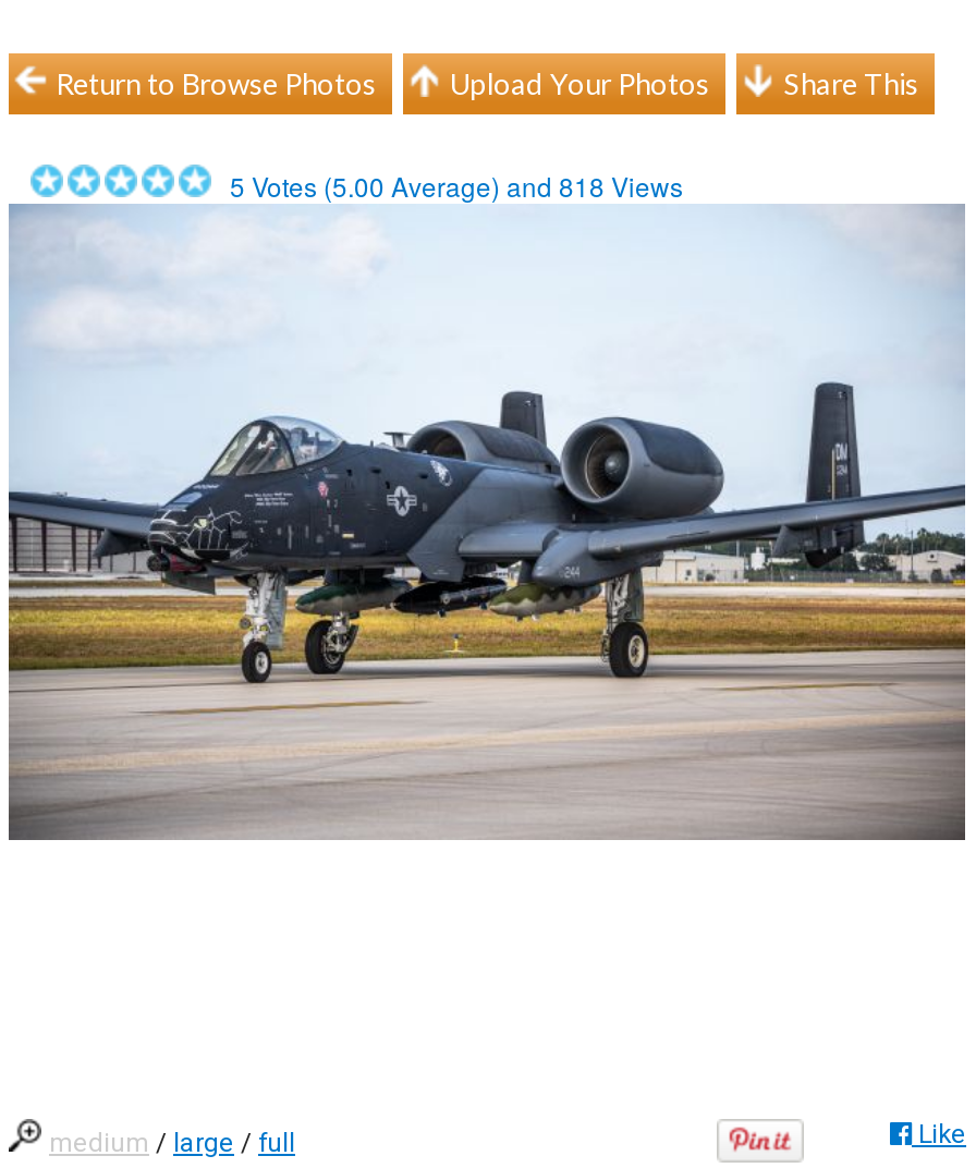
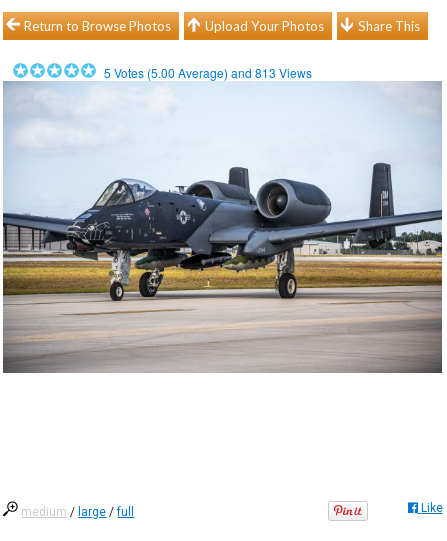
[230,166,696,203] 5 Votes (5.00 Average) and 818 Views -> [104,64,318,81] 5 Votes (5.00 Average) and 813 Views

